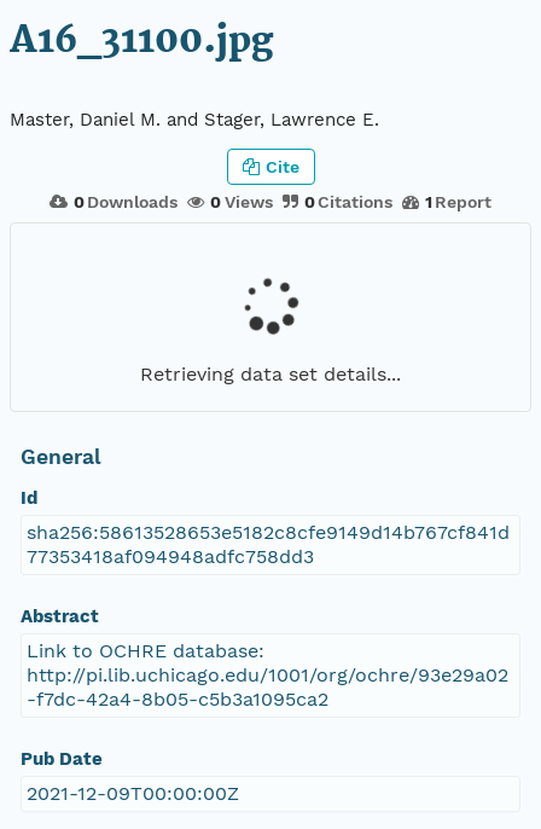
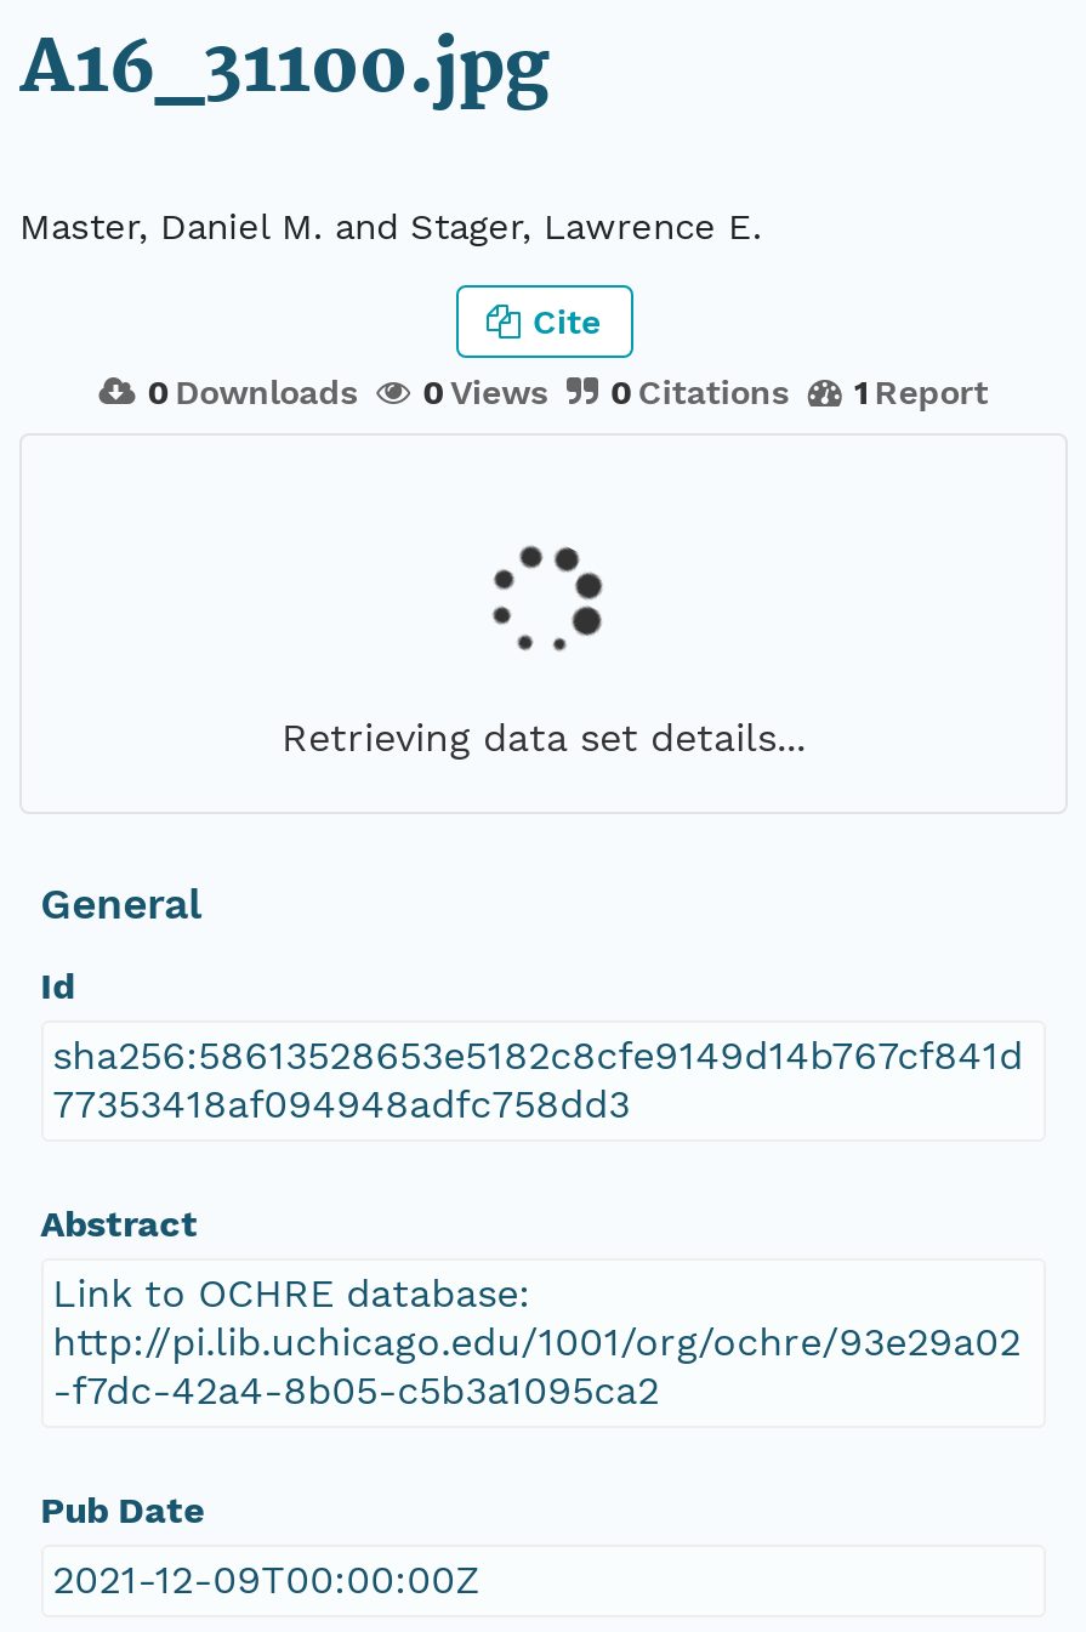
[244,278,299,336] [image] -> [490,545,604,659] [image]

